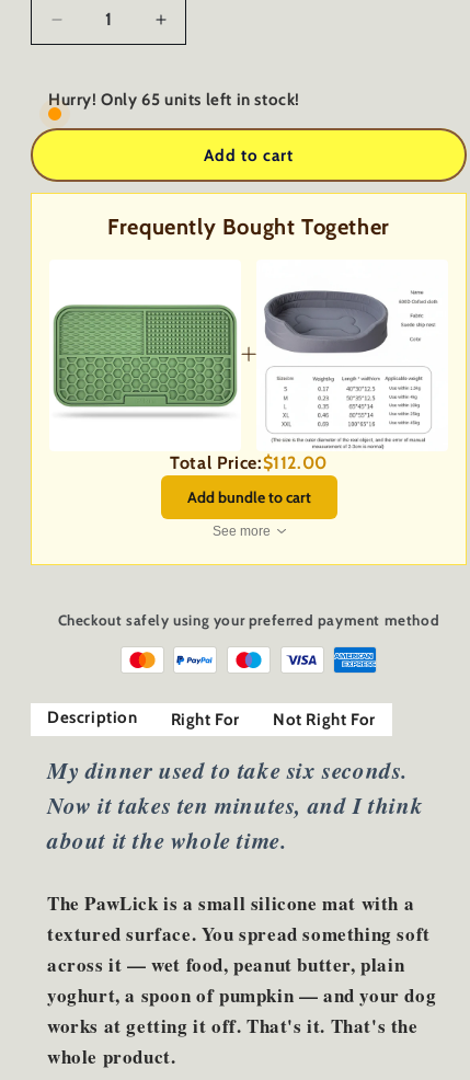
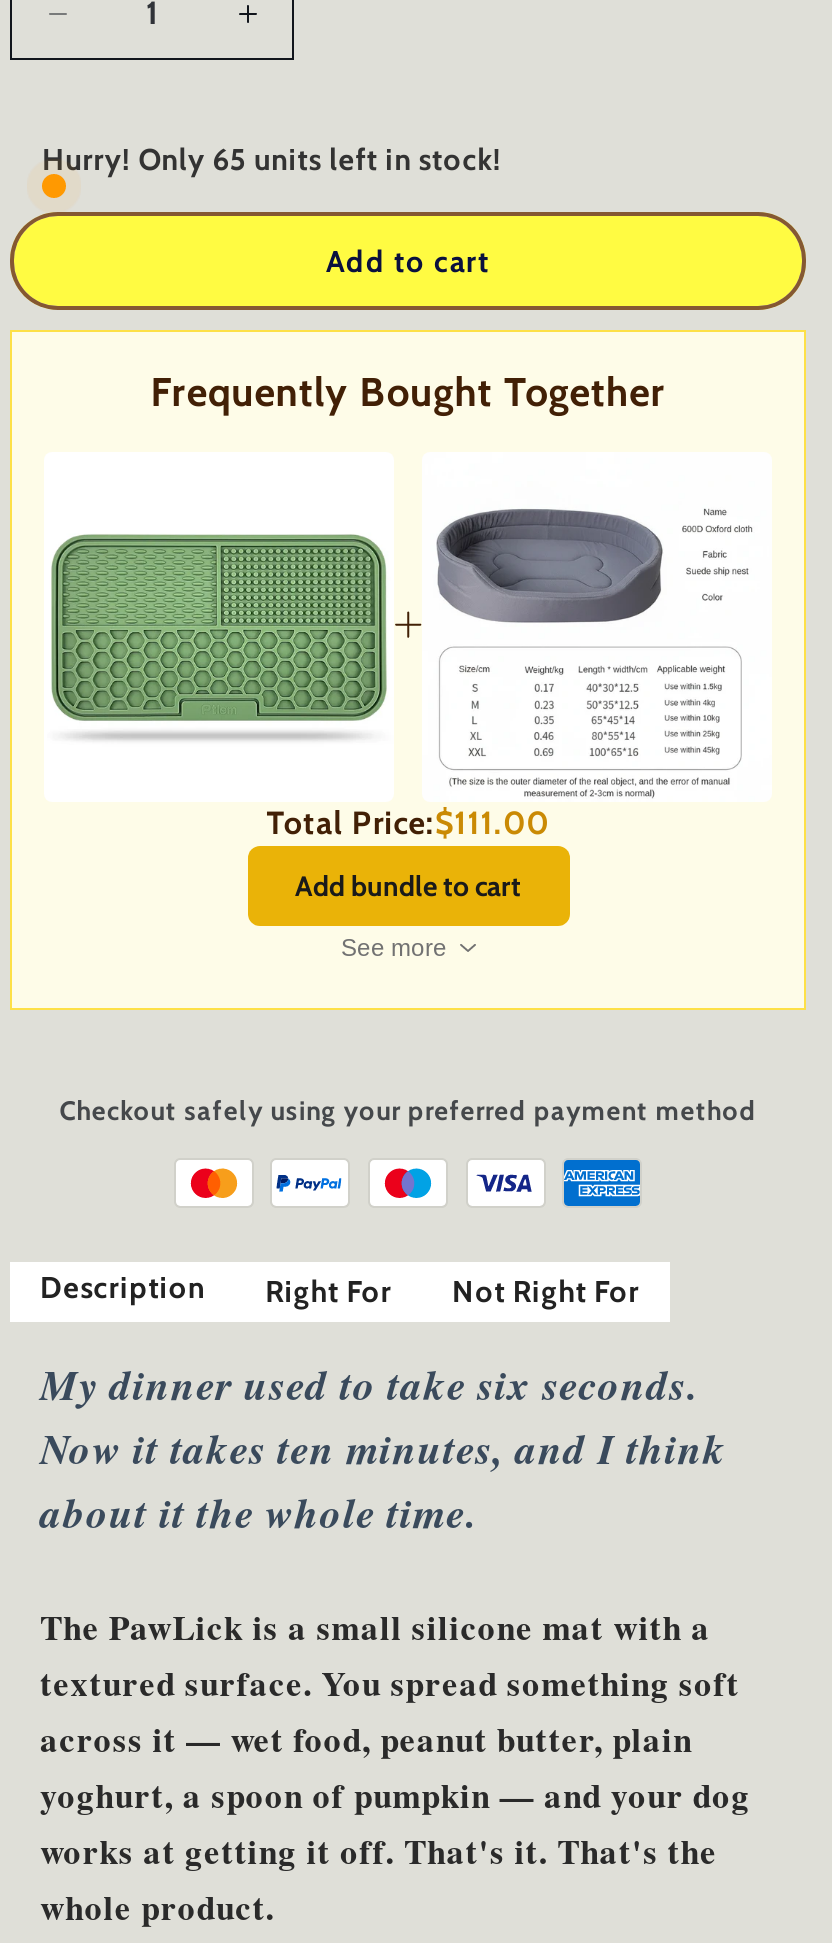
[170,452,327,473] Total Price:$112.00 -> [267,804,549,842] Total Price:$111.00

